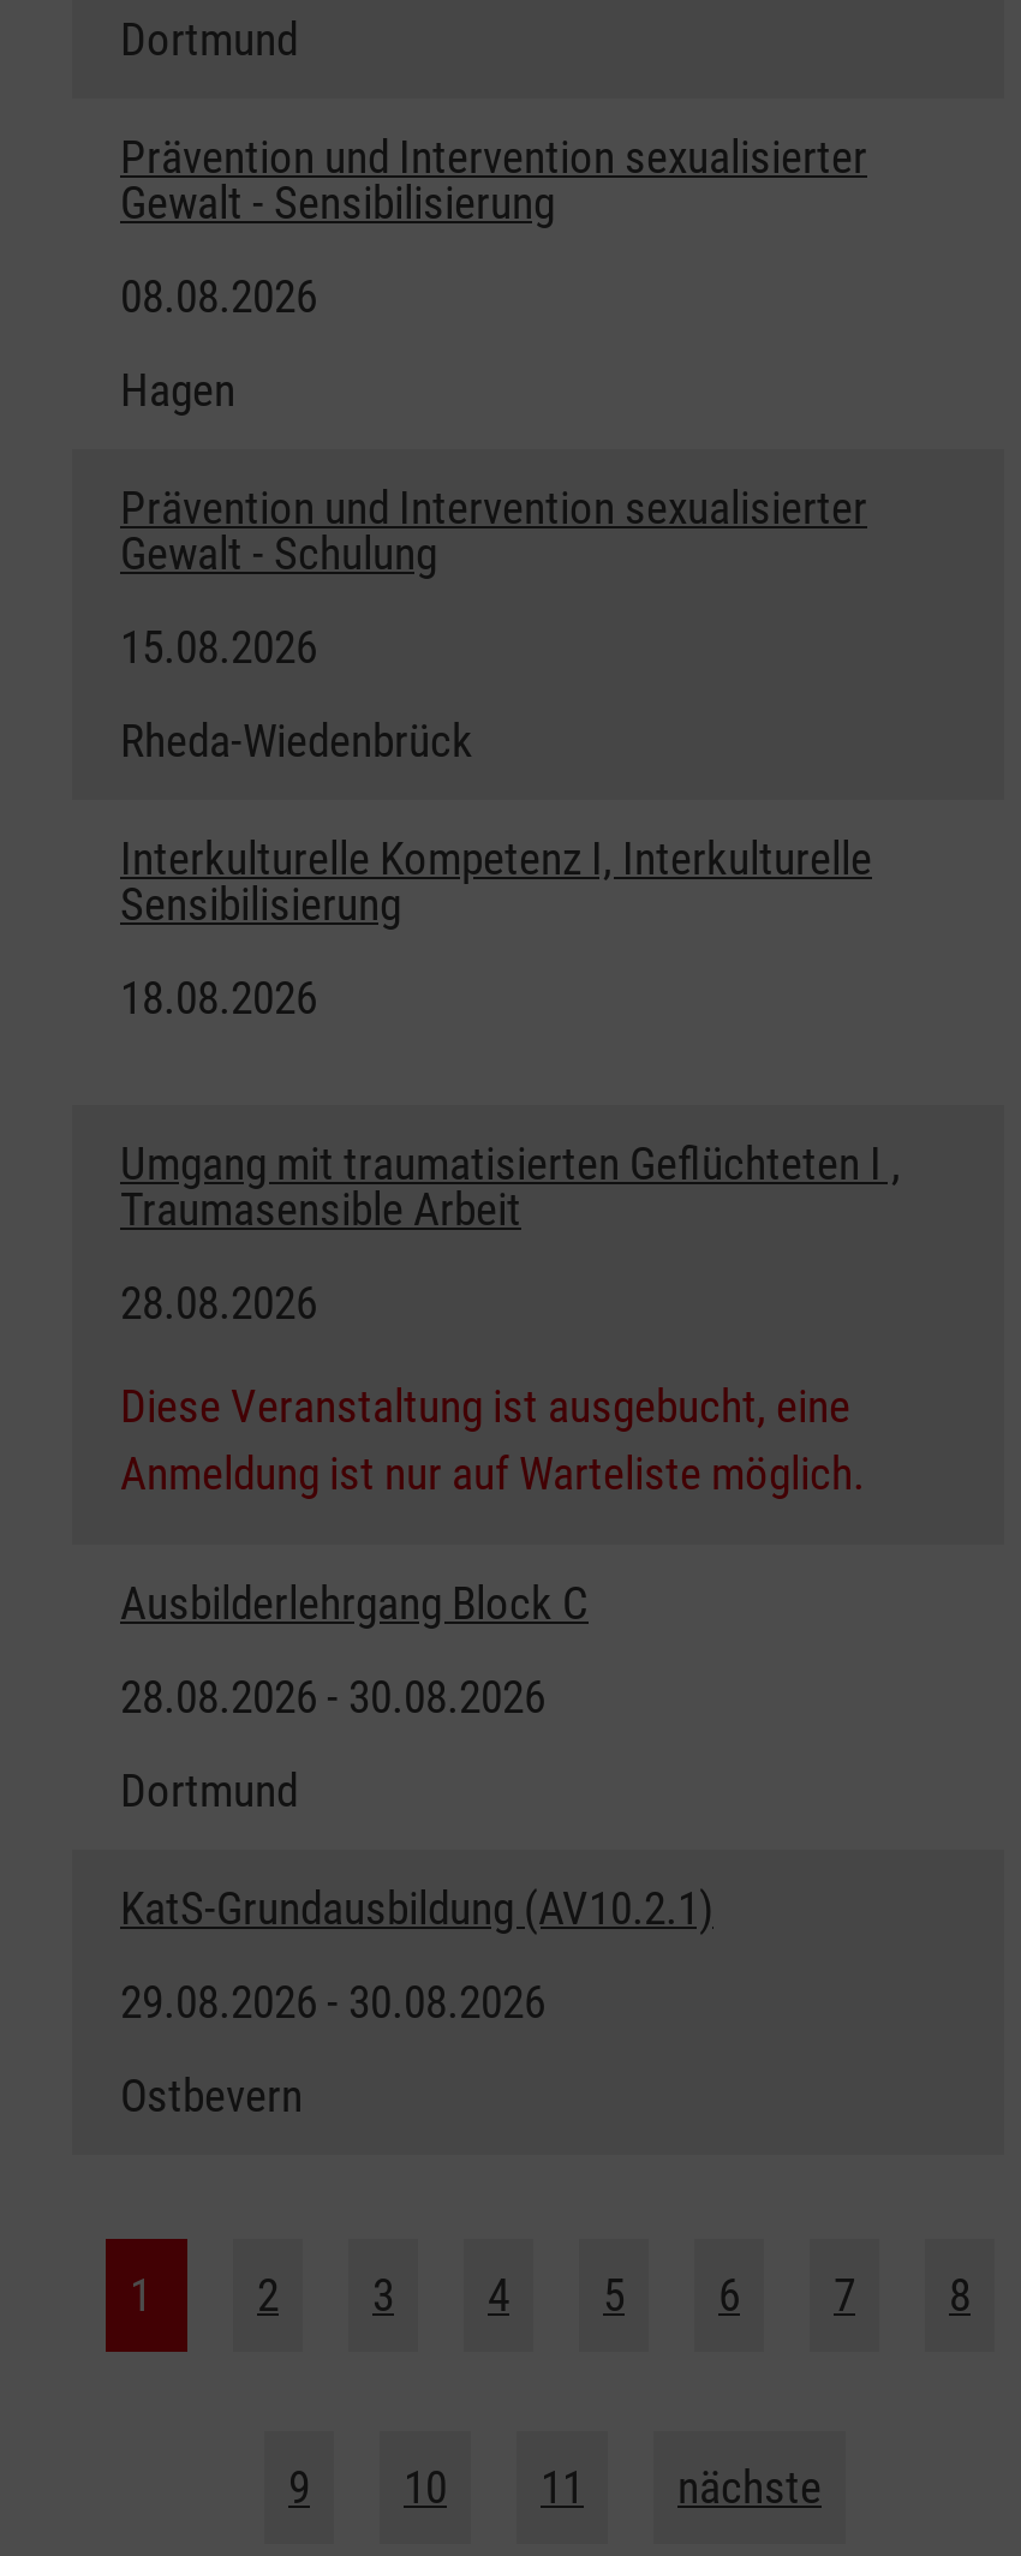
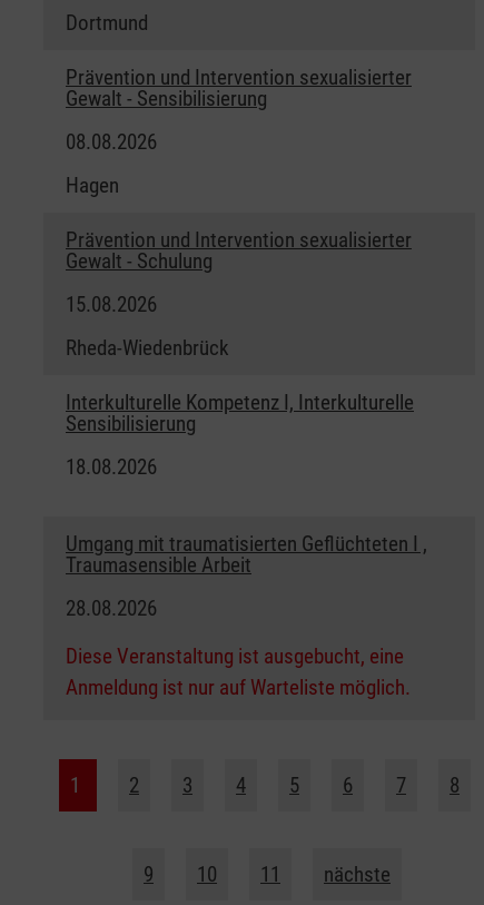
[120,1575,713,2122] Ausbilderlehrgang Block C | 28.08.2026 - 30.08.2026 | Dortmund | KatS-Grundausbildung (AV10.2.1) | 29.08.2026 - 30.08.2026 | Ostbevern -> none

